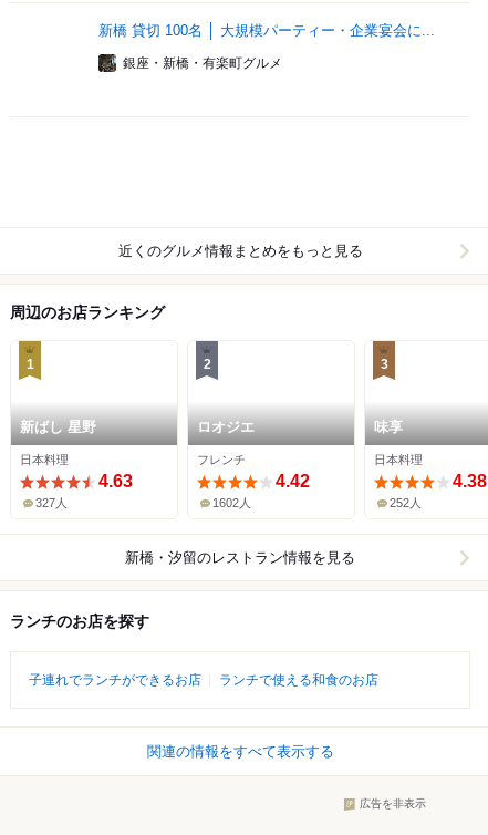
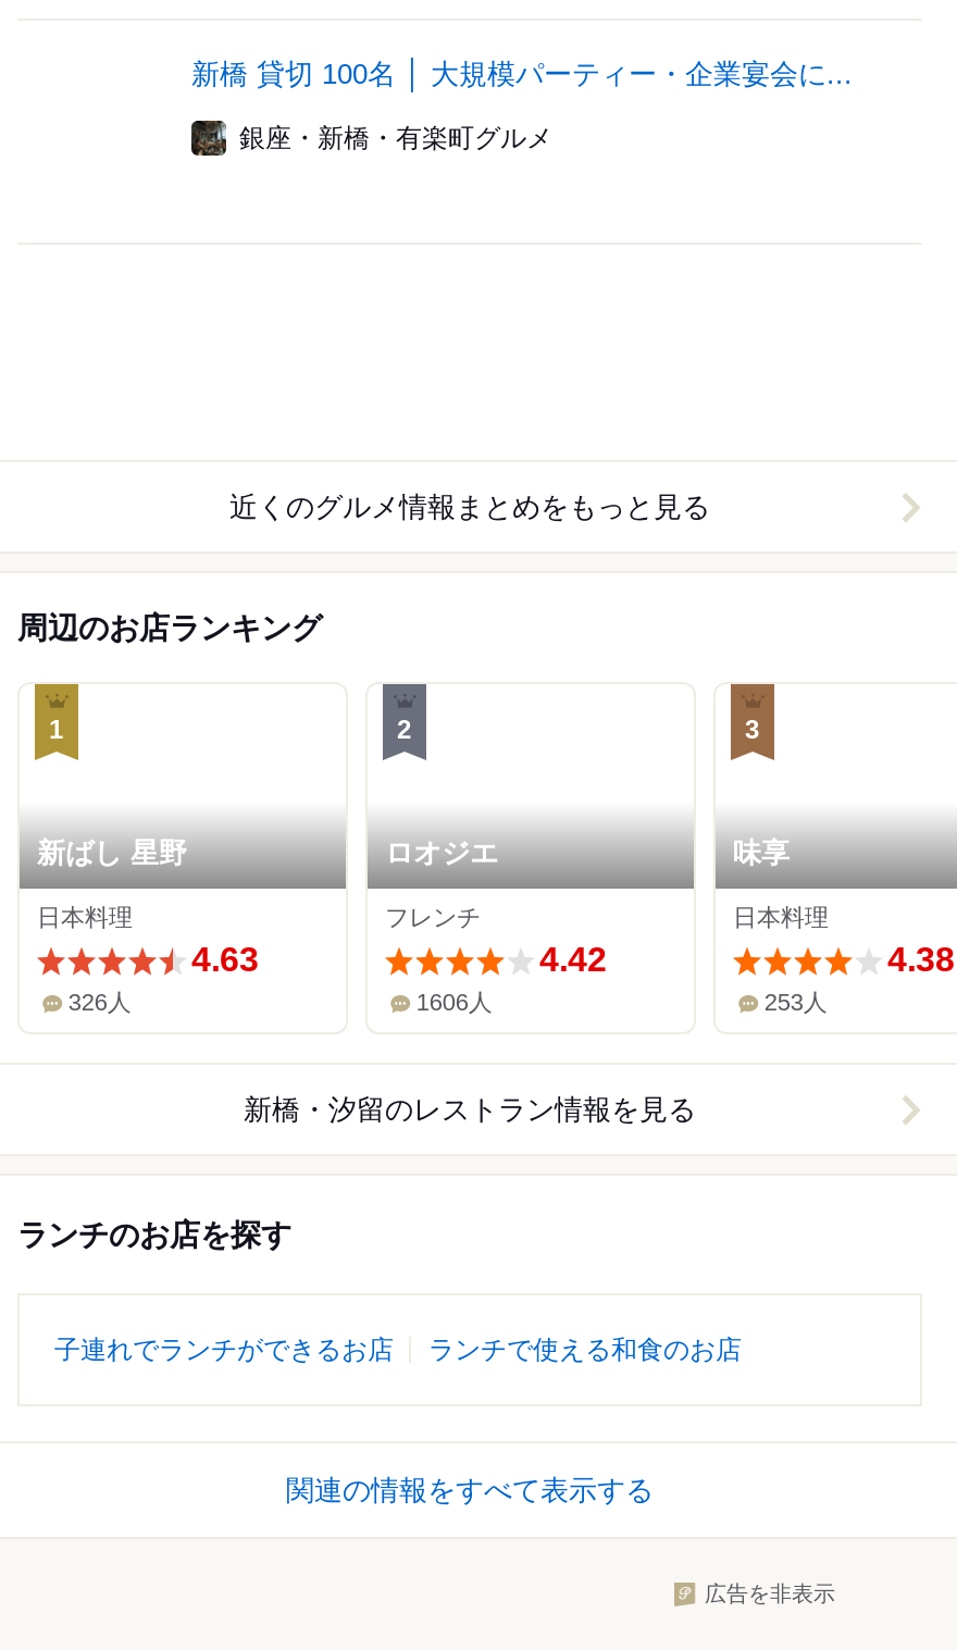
[36,496,68,510] 327人 -> [68,989,131,1015] 326人
[213,496,252,510] 1602人 -> [416,989,492,1015] 1606人
[390,496,422,510] 252人 -> [764,989,827,1015] 253人

